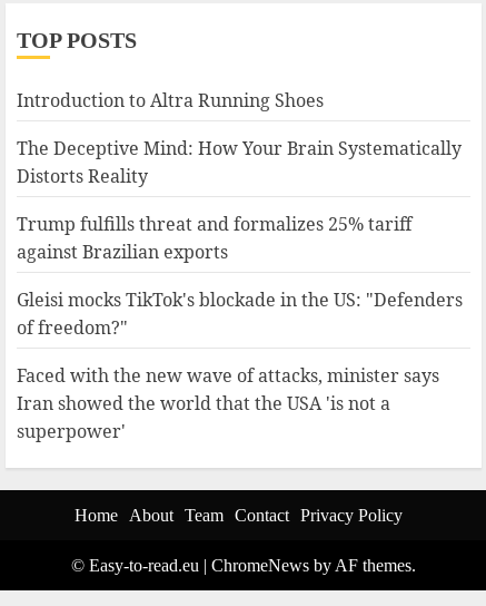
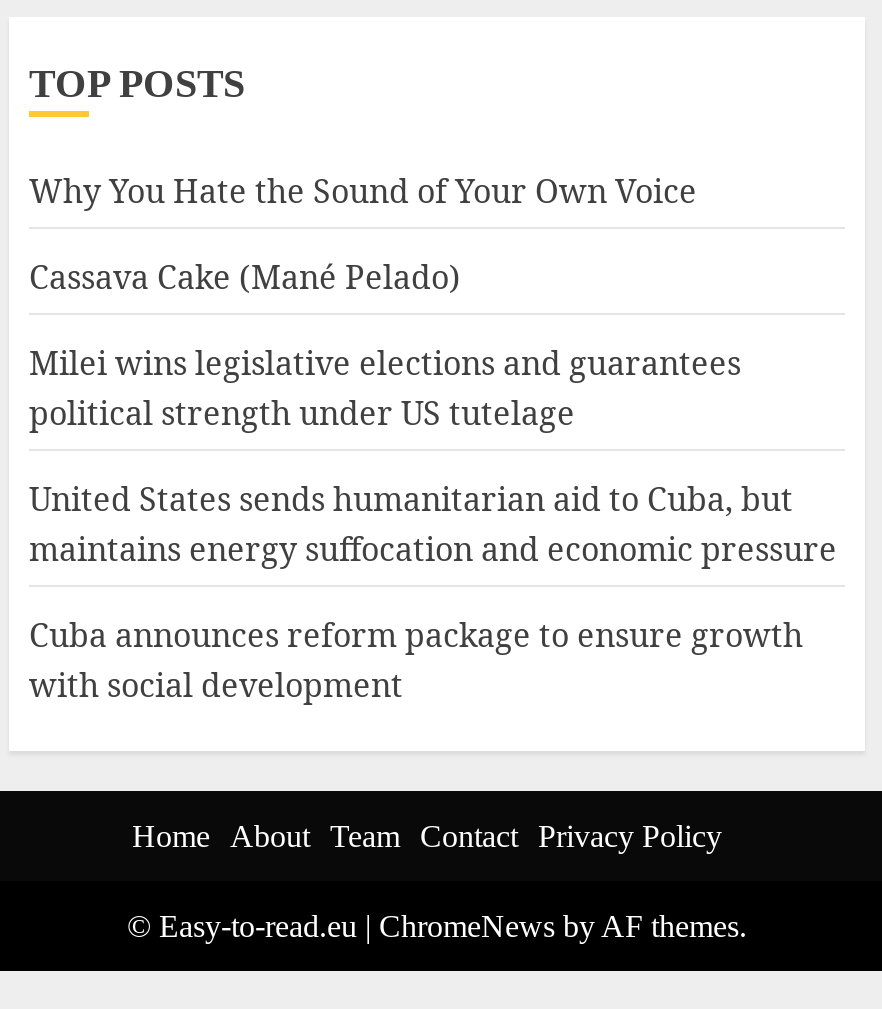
[17,87,324,112] Introduction to Altra Running Shoes -> [29,168,697,212] Why You Hate the Sound of Your Own Voice
[17,135,462,188] The Deceptive Mind: How Your Brain Systematically | Distorts Reality -> [29,254,461,298] Cassava Cake (Mané Pelado)
[17,211,411,263] Trump fulfills threat and formalizes 25% tariff | against Brazilian exports -> [29,340,741,434] Milei wins legislative elections and guarantees | political strength under US tutelage
[17,287,463,339] Gleisi mocks TikTok's blockade in the US: "Defenders | of freedom?" -> [29,476,837,570] United States sends humanitarian aid to Cuba, but | maintains energy suffocation and economic pressure
[17,363,439,443] Faced with the new wave of attacks, minister says | Iran showed the world that the USA 'is not a | superpower' -> [29,612,803,706] Cuba announces reform package to ensure growth | with social development

